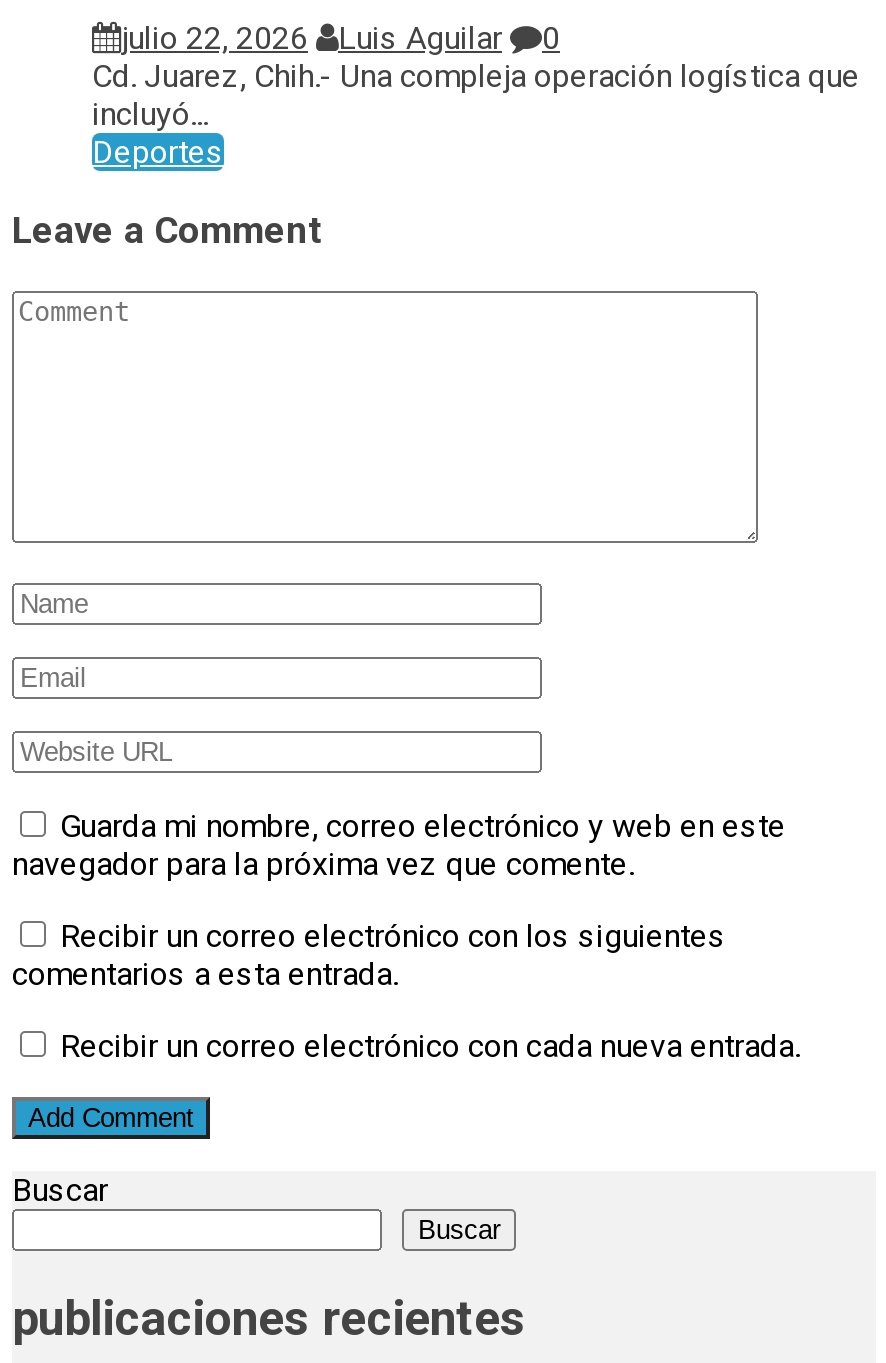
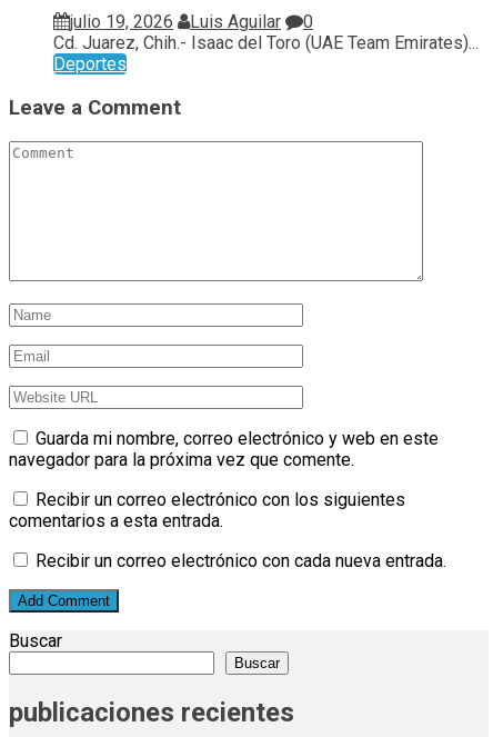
[122,19,560,57] julio 22, 2026 Luis Aguilar 0 -> [70,11,313,32] julio 19, 2026 Luis Aguilar 0
[92,57,860,133] Cd. Juarez, Chih.- Una compleja operación logística que | incluyó... -> [53,32,479,54] Cd. Juarez, Chih.- Isaac del Toro (UAE Team Emirates)...

